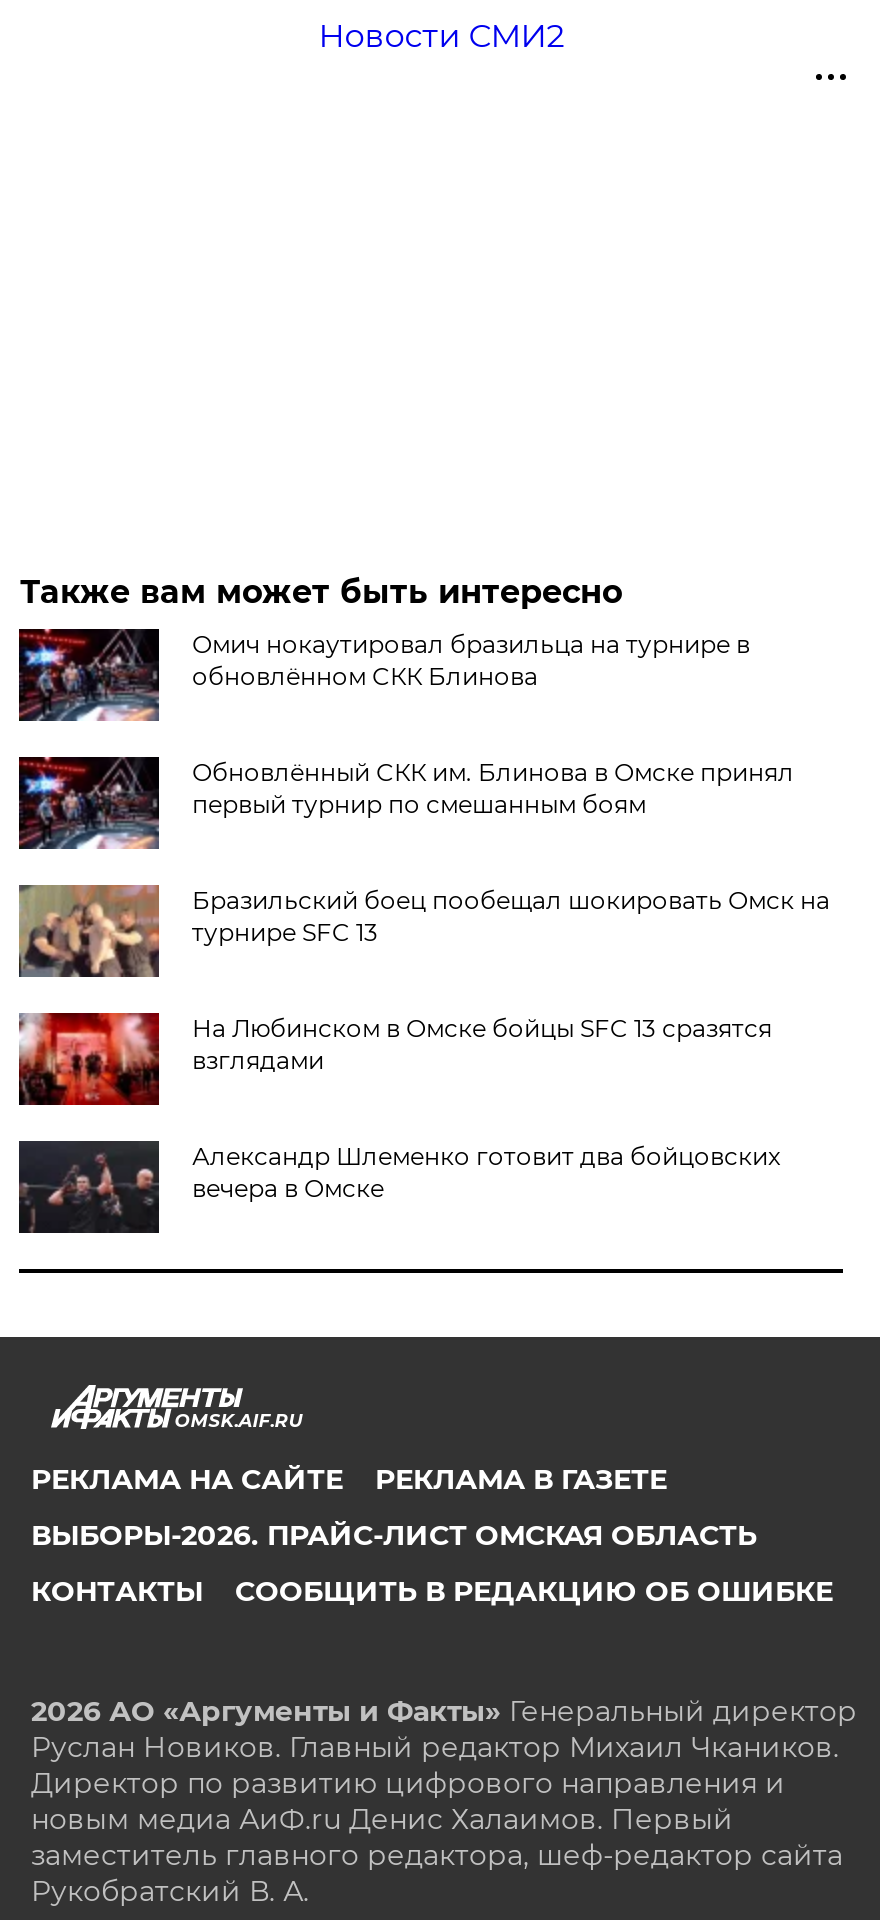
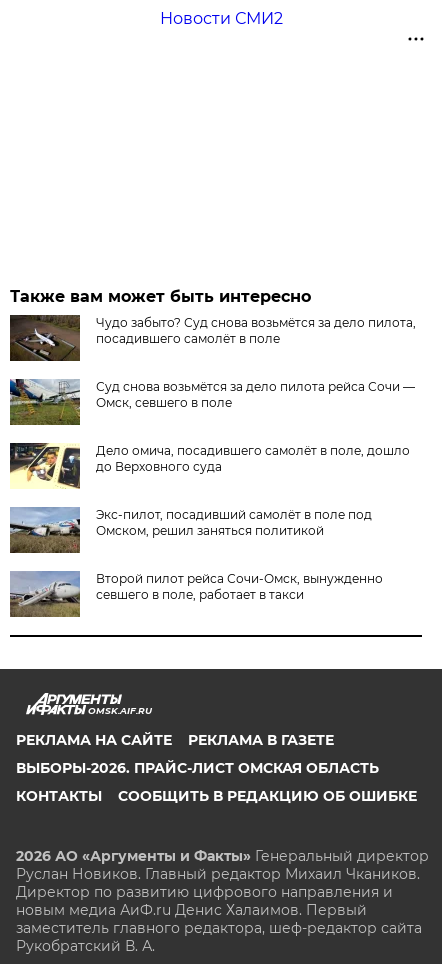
[19,627,750,723] [image] | Омич нокаутировал бразильца на турнире в | обновлённом СКК Блинова -> [10,314,416,362] [image] | Чудо забыто? Суд снова возьмётся за дело пилота, | посадившего самолёт в поле
[17,755,794,851] [image] | Обновлённый СКК им. Блинова в Омске принял | первый турнир по смешанным боям -> [9,379,415,426] [image] | Суд снова возьмётся за дело пилота рейса Сочи — | Омск, севшего в поле
[17,883,830,979] [image] | Бразильский боец пообещал шокировать Омск на | турнире SFC 13 -> [9,442,410,489] [image] | Дело омича, посадившего самолёт в поле, дошло | до Верховного суда
[19,1011,772,1107] [image] | На Любинском в Омске бойцы SFC 13 сразятся | взглядами -> [9,506,372,554] [image] | Экс-пилот, посадивший самолёт в поле под | Омском, решил заняться политикой
[19,1139,780,1235] [image] | Александр Шлеменко готовит два бойцовских | вечера в Омске -> [9,570,383,618] [image] | Второй пилот рейса Сочи-Омск, вынужденно | севшего в поле, работает в такси

